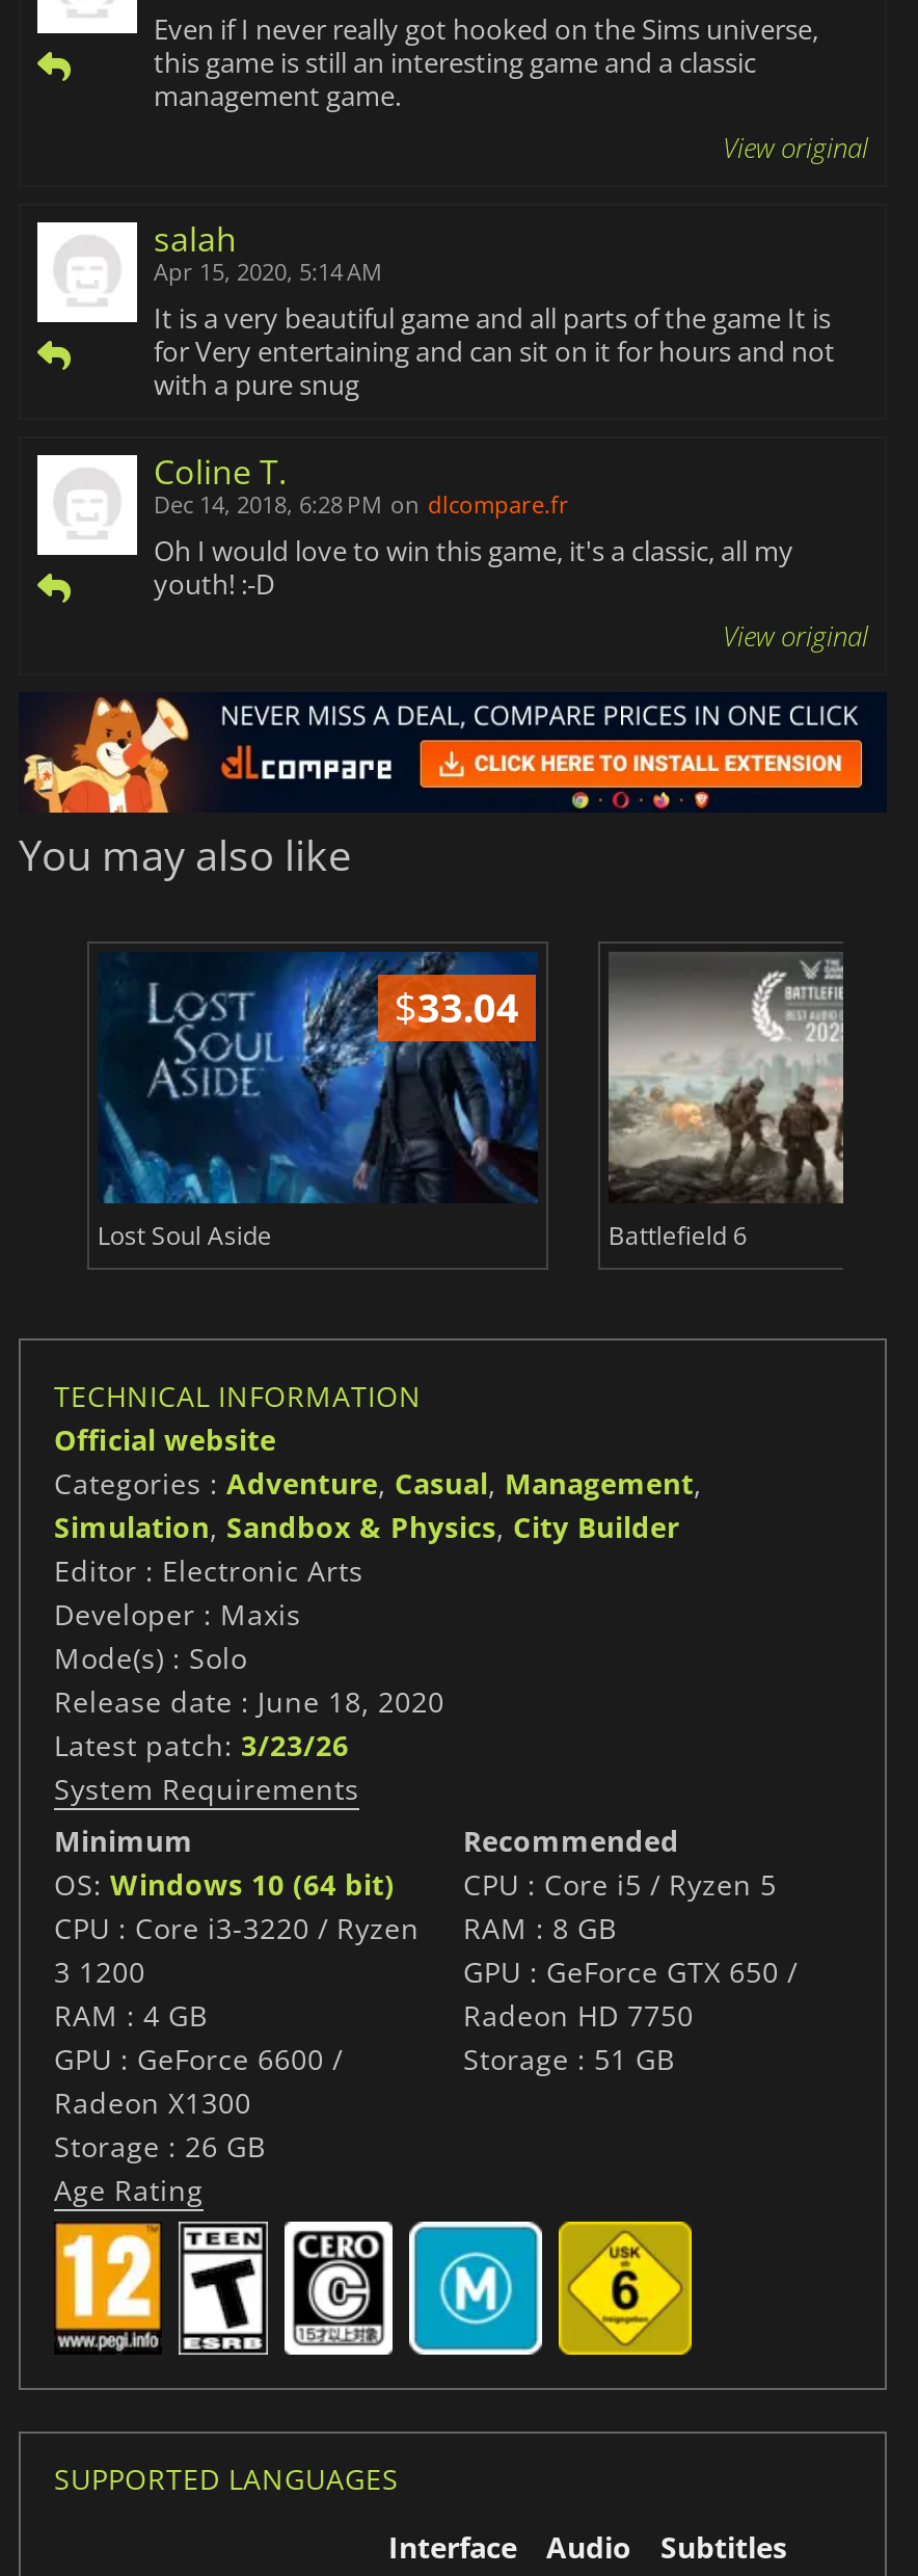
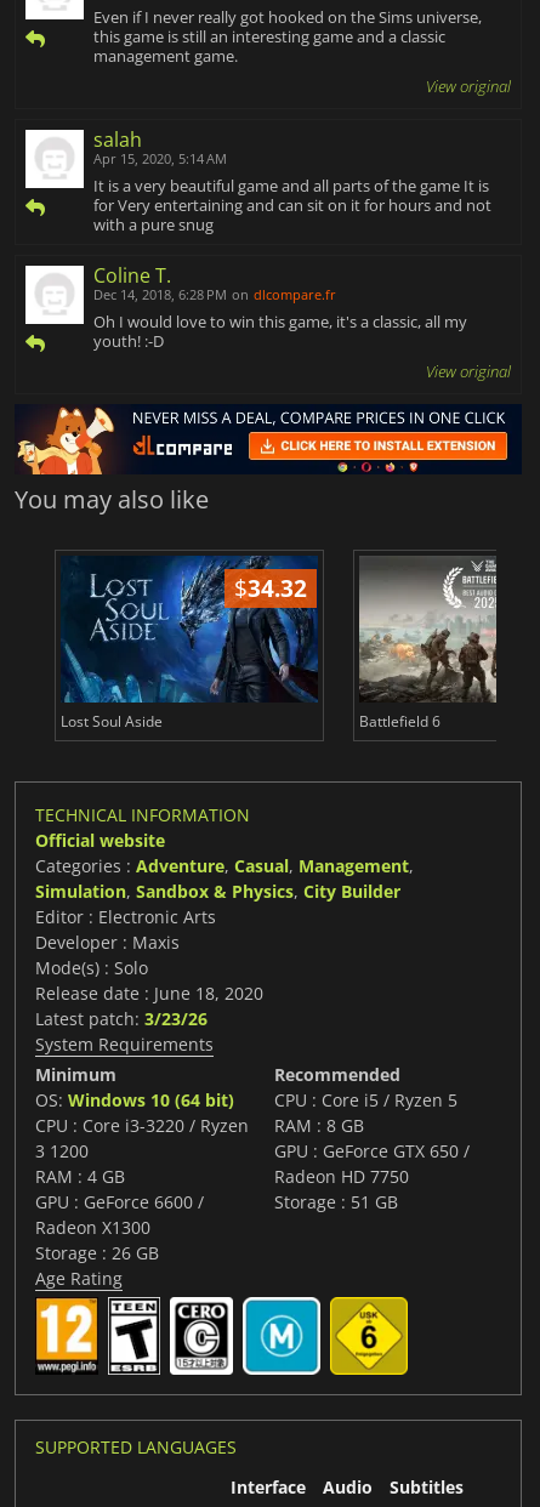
[394,978,519,1035] $33.04 -> [234,571,307,604] $34.32

